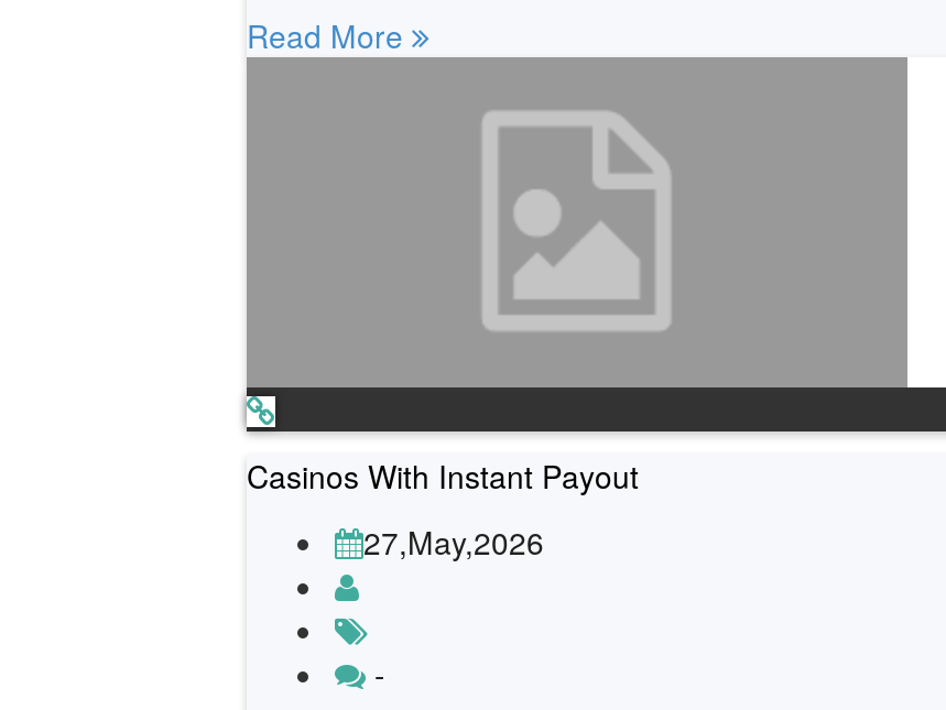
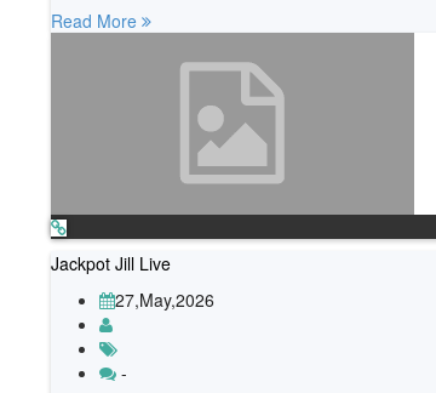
[247,454,639,498] Casinos With Instant Payout -> [51,251,171,275] Jackpot Jill Live

